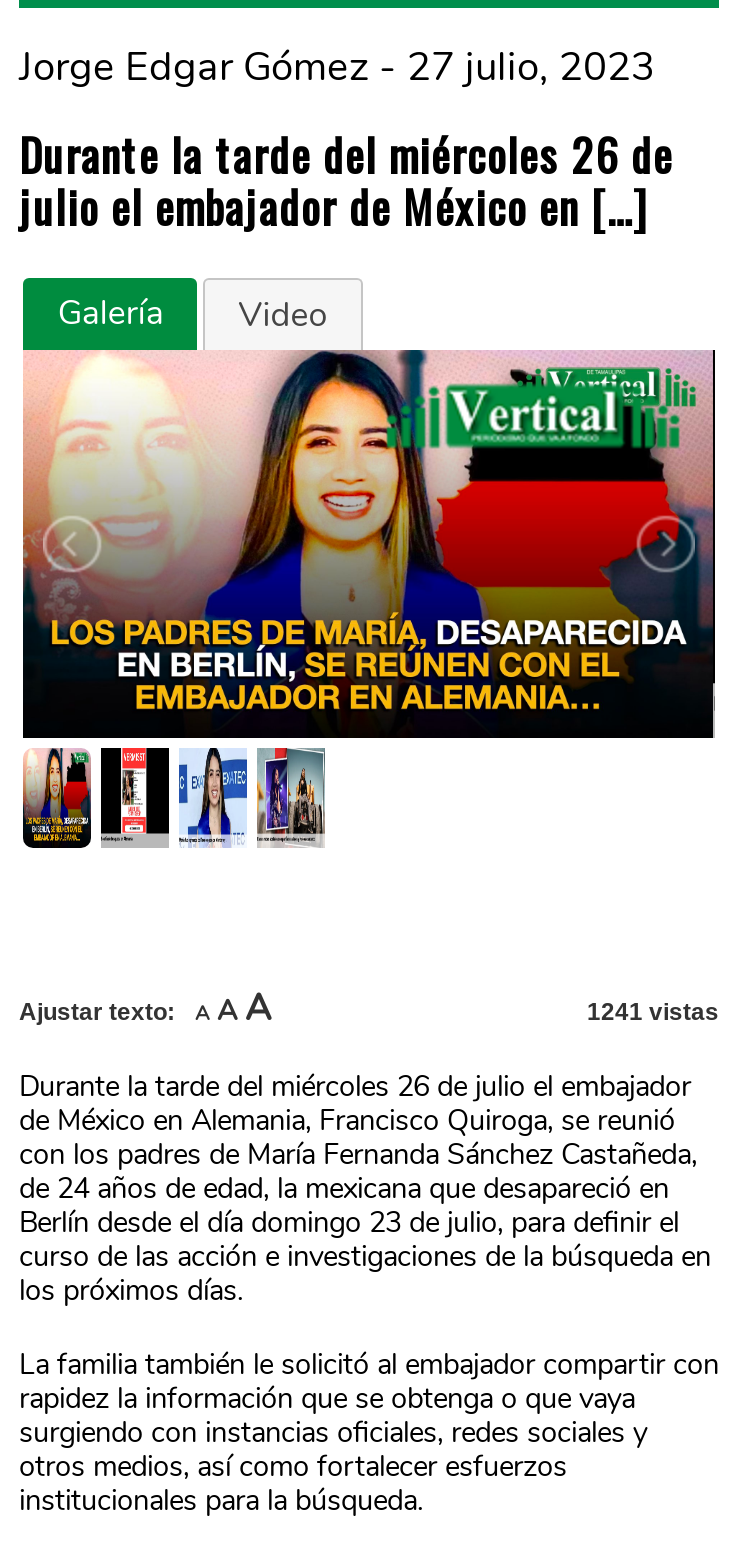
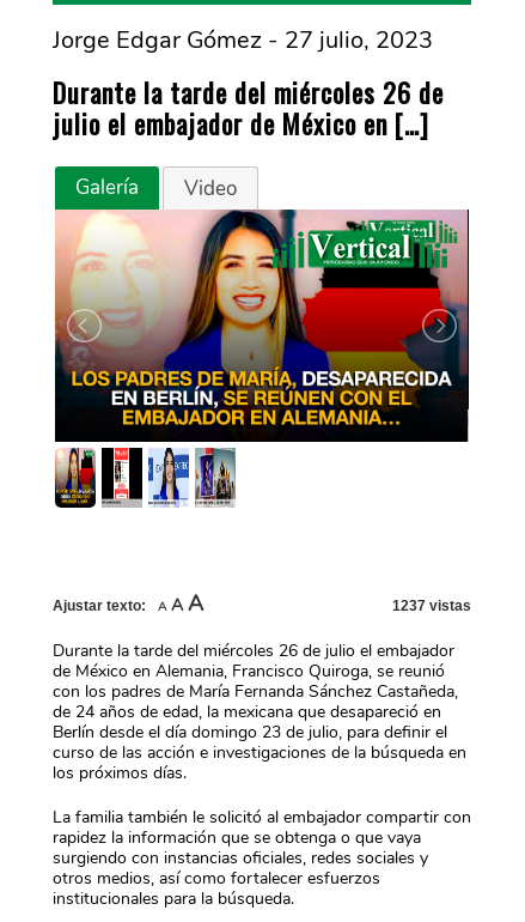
[587,998,719,1026] 1241 vistas -> [392,597,471,614] 1237 vistas

